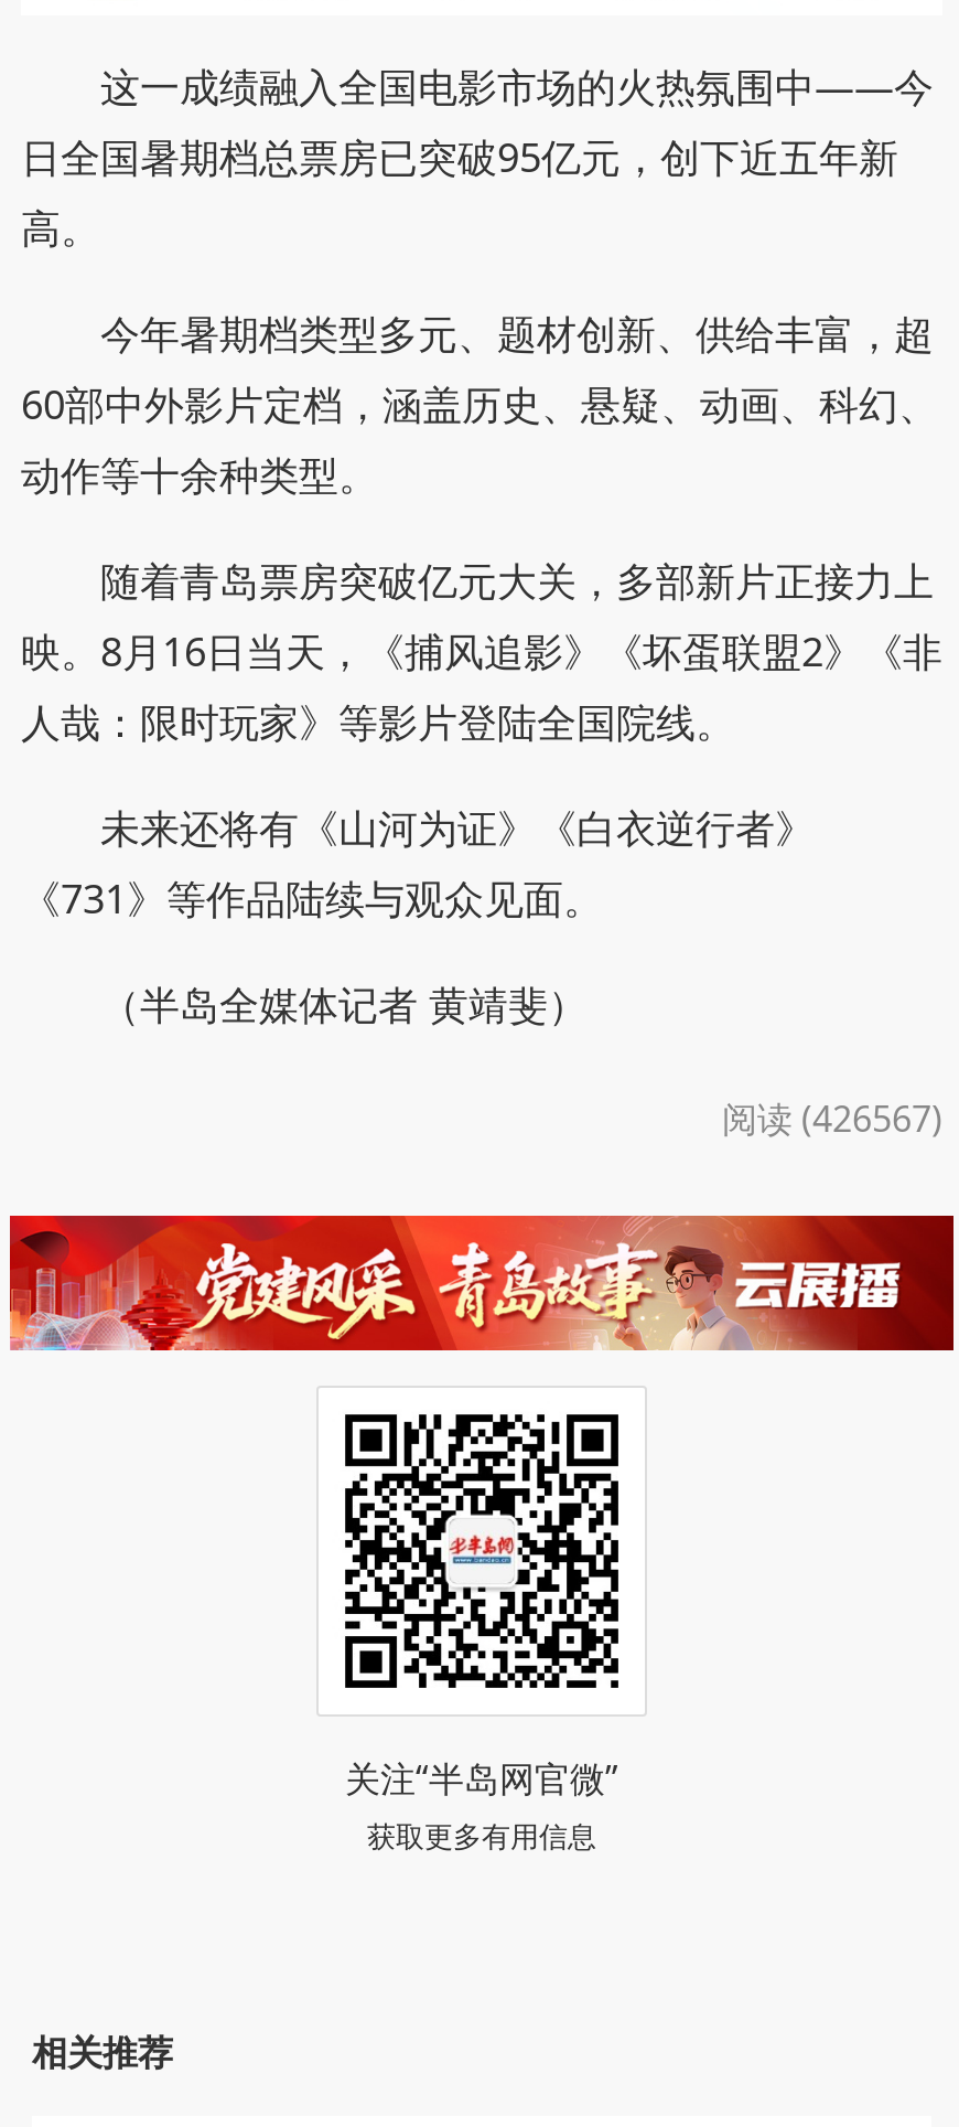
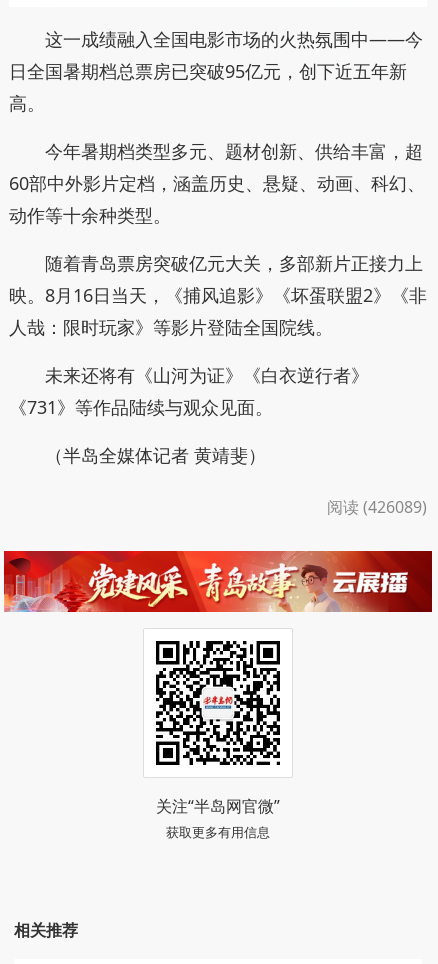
[722,1094,942,1142] 阅读 (426567) -> [327,496,427,518] 阅读 (426089)

